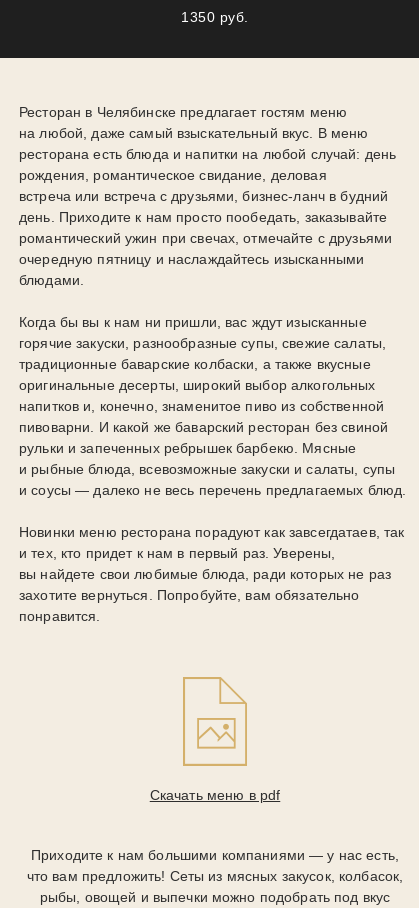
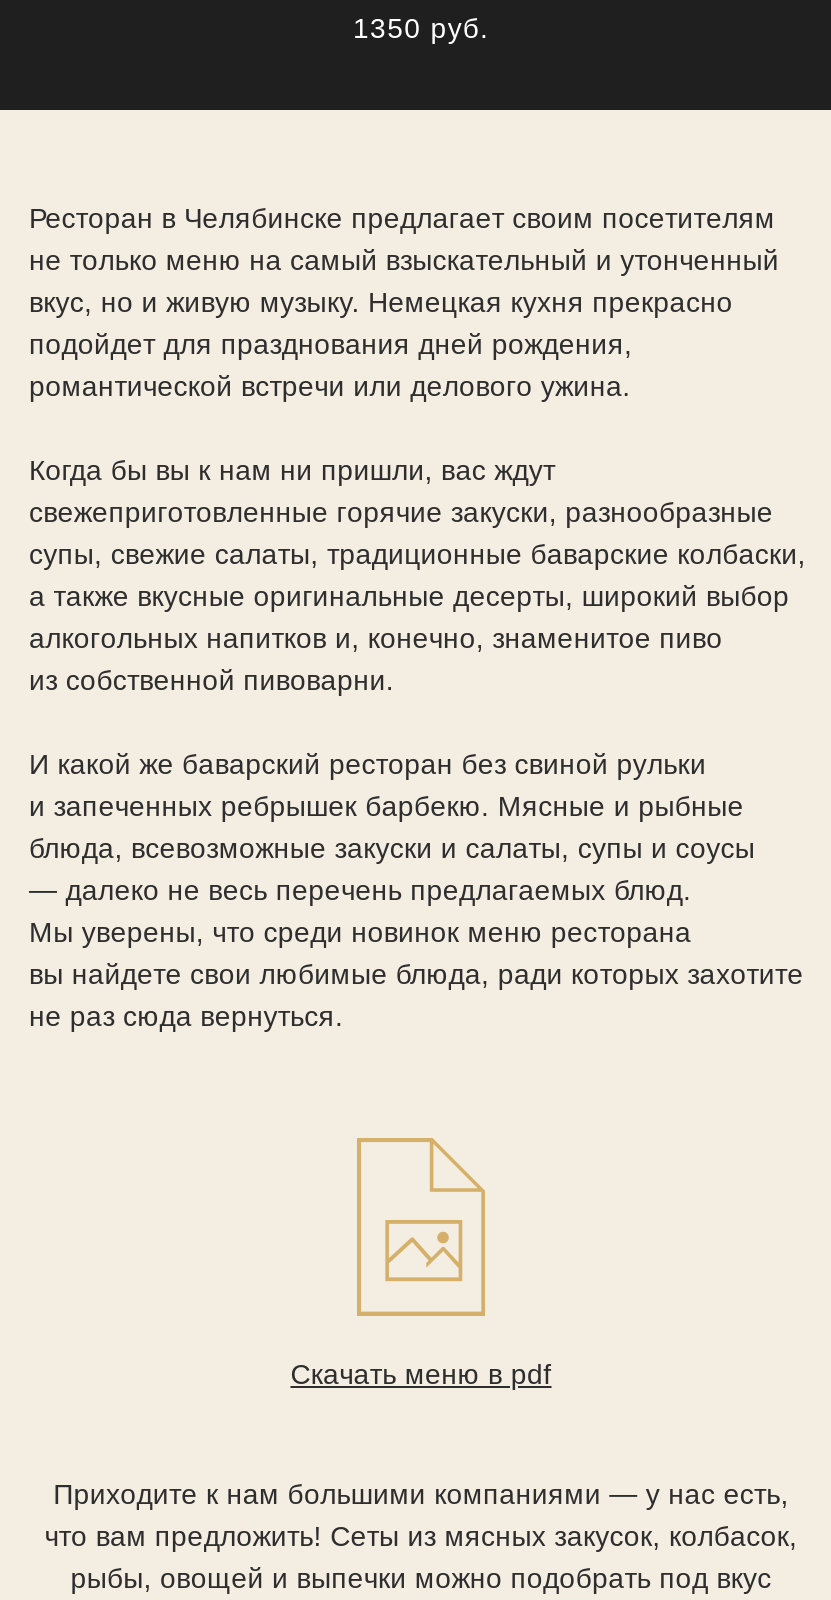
[19,104,396,288] Ресторан в Челябинске предлагает гостям меню | на любой, даже самый взыскательный вкус. В меню | ресторана есть блюда и напитки на любой случай: день | рождения, романтическое свидание, деловая | встреча или встреча с друзьями, бизнес-ланч в будний | день. Приходите к нам просто пообедать, заказывайте | романтический ужин при свечах, отмечайте с друзьями | очередную пятницу и наслаждайтесь изысканными | блюдами. -> [29,202,779,402] Ресторан в Челябинске предлагает своим посетителям | не только меню на самый взыскательный и утонченный | вкус, но и живую музыку. Немецкая кухня прекрасно | подойдет для празднования дней рождения, | романтической встречи или делового ужина.
[19,314,406,498] Когда бы вы к нам ни пришли, вас ждут изысканные | горячие закуски, разнообразные супы, свежие салаты, | традиционные баварские колбаски, а также вкусные | оригинальные десерты, широкий выбор алкогольных | напитков и, конечно, знаменитое пиво из собственной | пивоварни. И какой же баварский ресторан без свиной | рульки и запеченных ребрышек барбекю. Мясные | и рыбные блюда, всевозможные закуски и салаты, супы | и соусы — далеко не весь перечень предлагаемых блюд. -> [29,454,806,696] Когда бы вы к нам ни пришли, вас ждут | свежеприготовленные горячие закуски, разнообразные | супы, свежие салаты, традиционные баварские колбаски, | а также вкусные оригинальные десерты, широкий выбор | алкогольных напитков и, конечно, знаменитое пиво | из собственной пивоварни.
[19,524,404,624] Новинки меню ресторана порадуют как завсегдатаев, так | и тех, кто придет к нам в первый раз. Уверены, | вы найдете свои любимые блюда, ради которых не раз | захотите вернуться. Попробуйте, вам обязательно | понравится. -> [29,748,804,1032] И какой же баварский ресторан без свиной рульки | и запеченных ребрышек барбекю. Мясные и рыбные | блюда, всевозможные закуски и салаты, супы и соусы | — далеко не весь перечень предлагаемых блюд. | Мы уверены, что среди новинок меню ресторана | вы найдете свои любимые блюда, ради которых захотите | не раз сюда вернуться.

